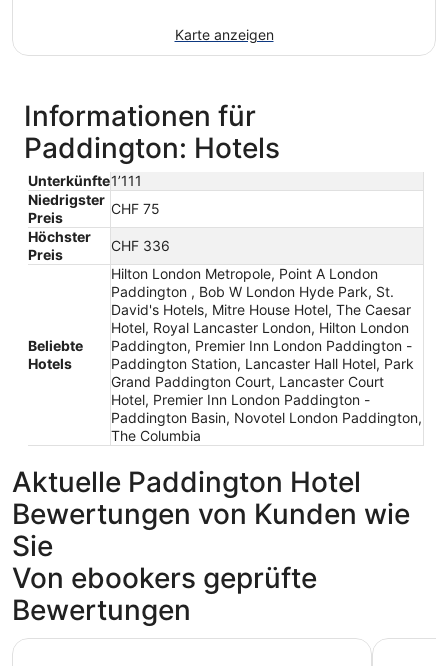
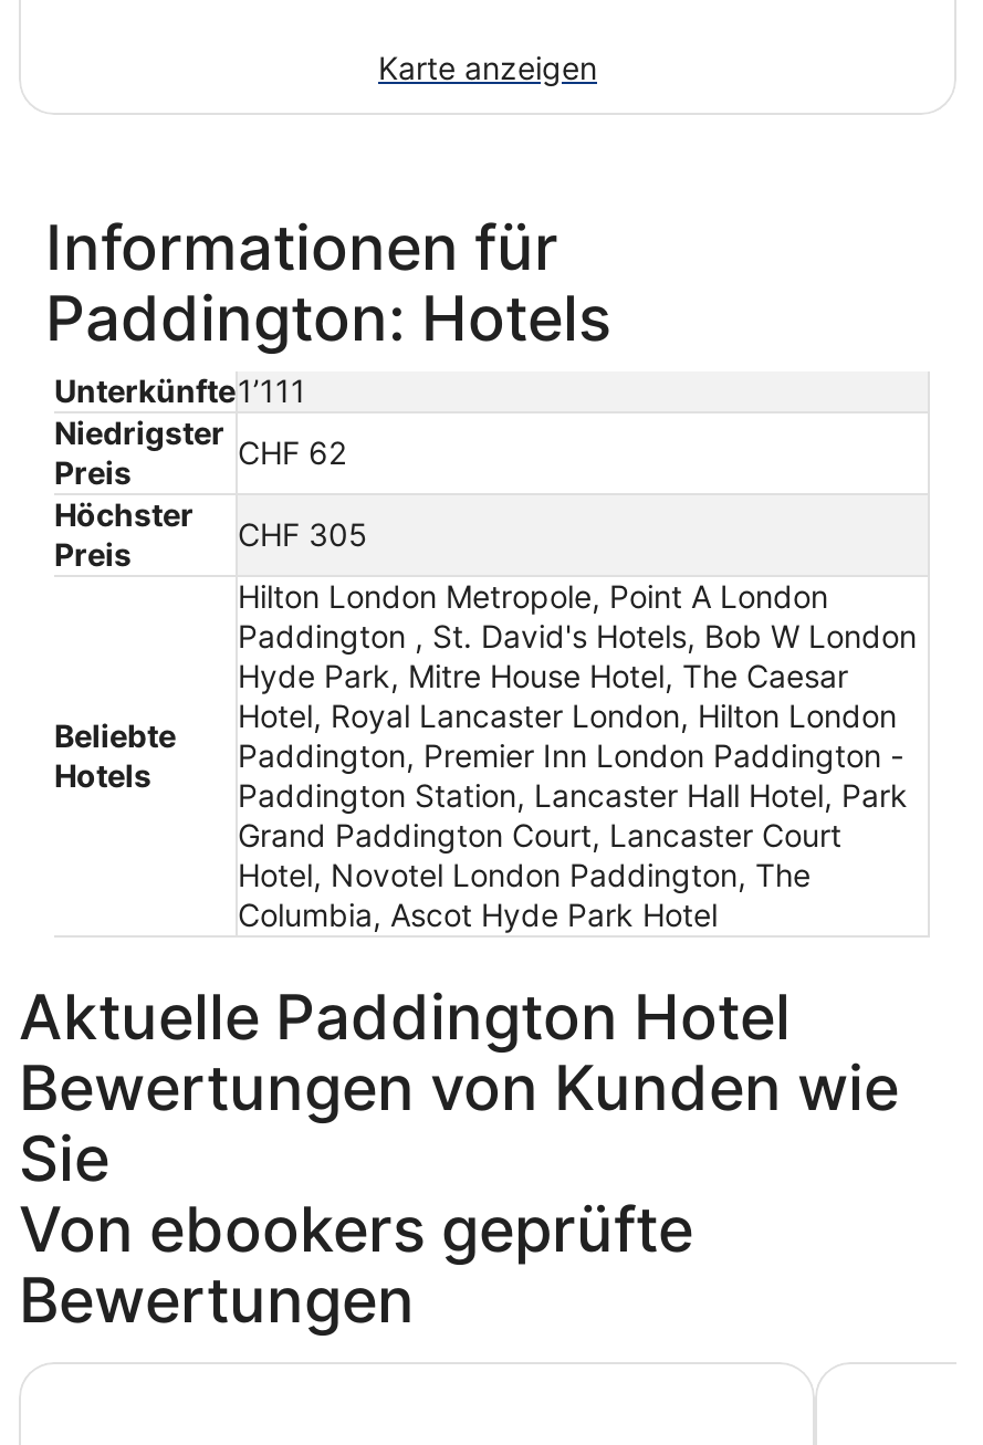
[111,200,160,217] CHF 75 -> [238,433,346,471] CHF 62
[111,237,170,254] CHF 336 -> [238,515,368,553] CHF 305
[111,283,394,300] Paddington , Bob W London Hyde Park, St. -> [238,617,917,655] Paddington , St. David's Hotels, Bob W London
[111,301,411,318] David's Hotels, Mitre House Hotel, The Caesar -> [238,657,848,694] Hyde Park, Mitre House Hotel, The Caesar
[111,391,422,444] Hotel, Premier Inn London Paddington - | Paddington Basin, Novotel London Paddington, | The Columbia -> [238,856,811,933] Hotel, Novotel London Paddington, The | Columbia, Ascot Hyde Park Hotel

